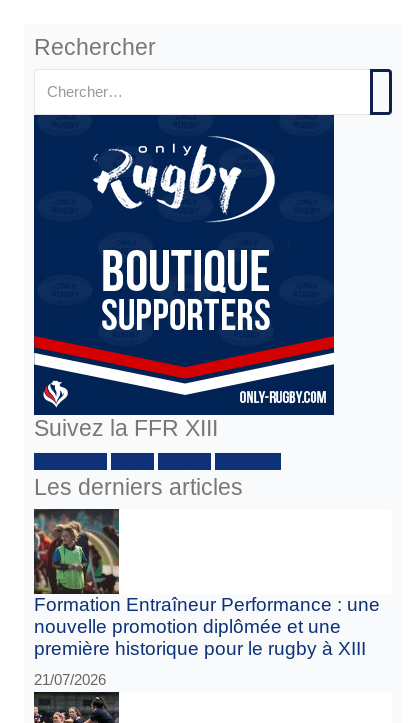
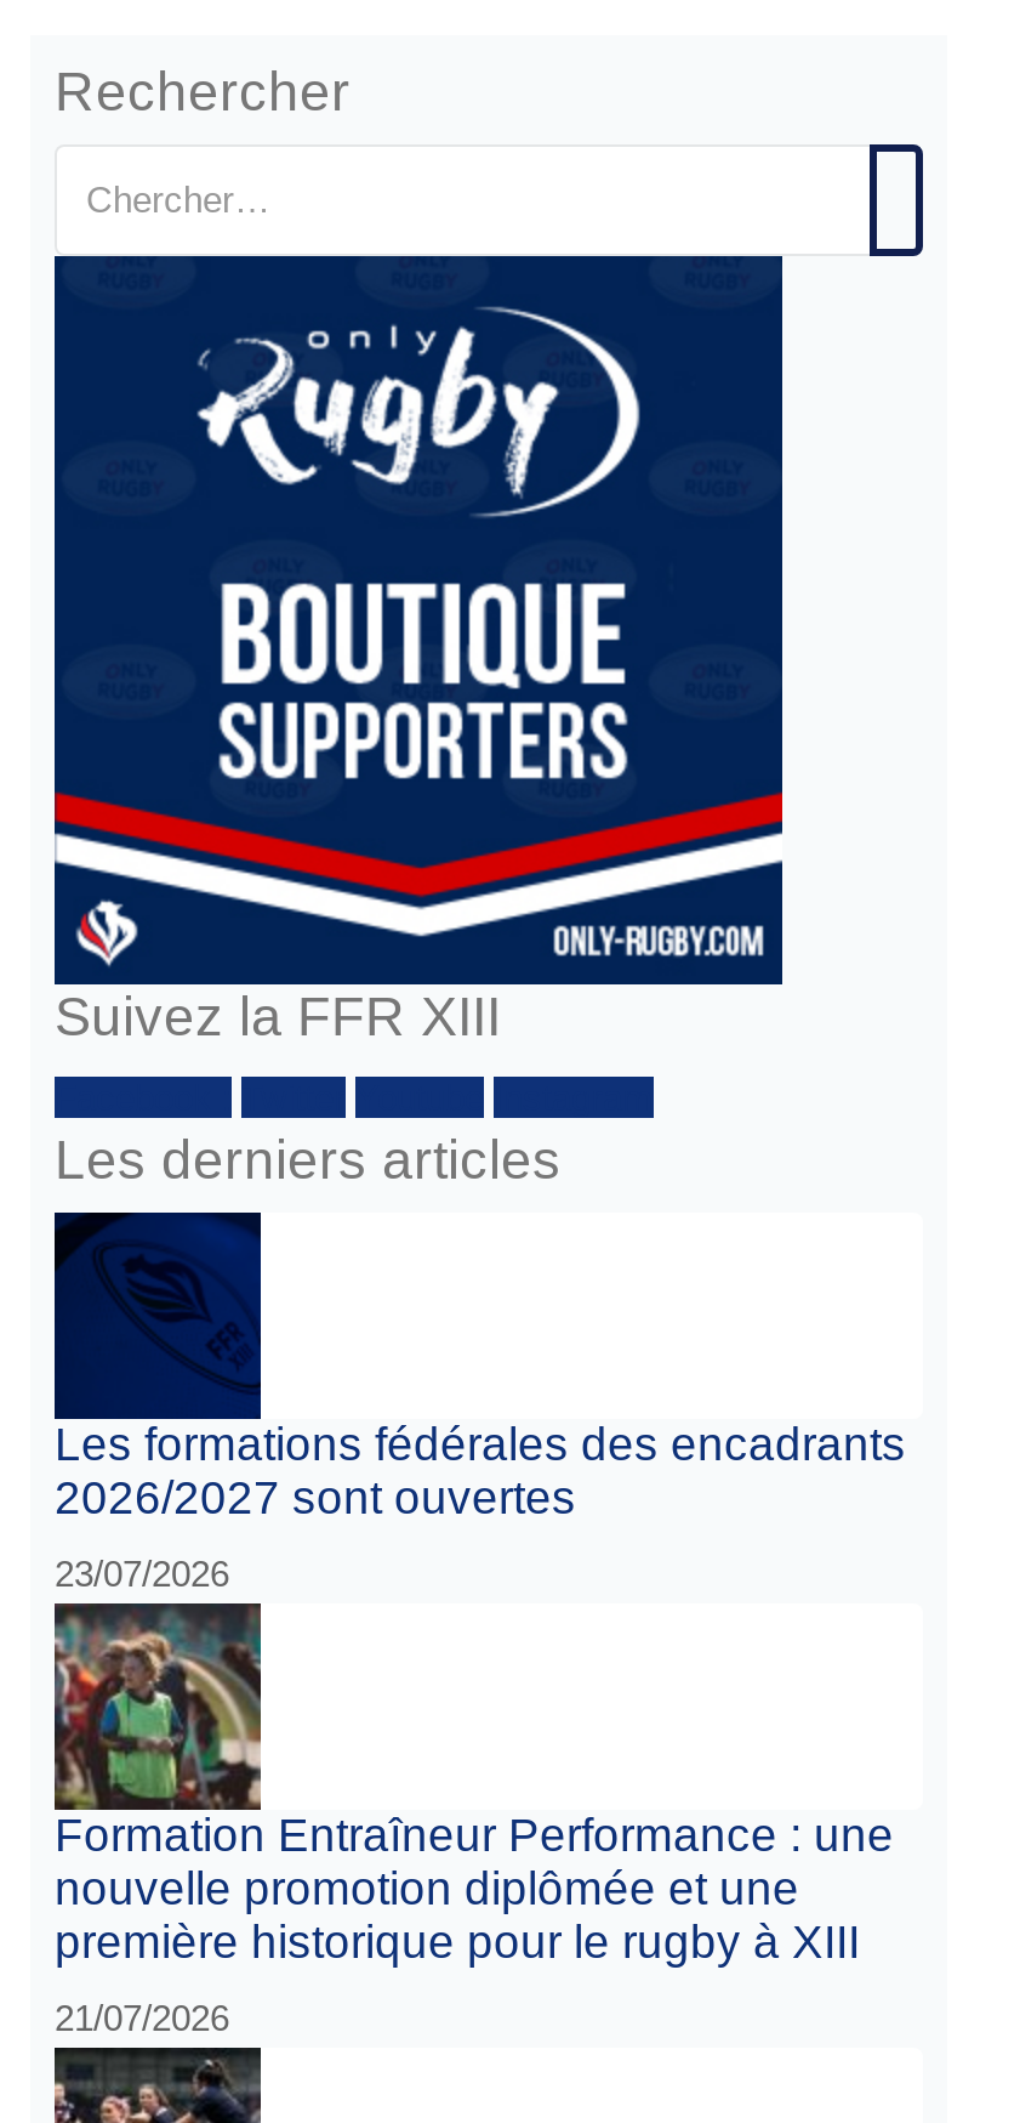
none -> [55,1213,906,1594] [image] | Les formations fédérales des encadrants | 2026/2027 sont ouvertes | 23/07/2026

